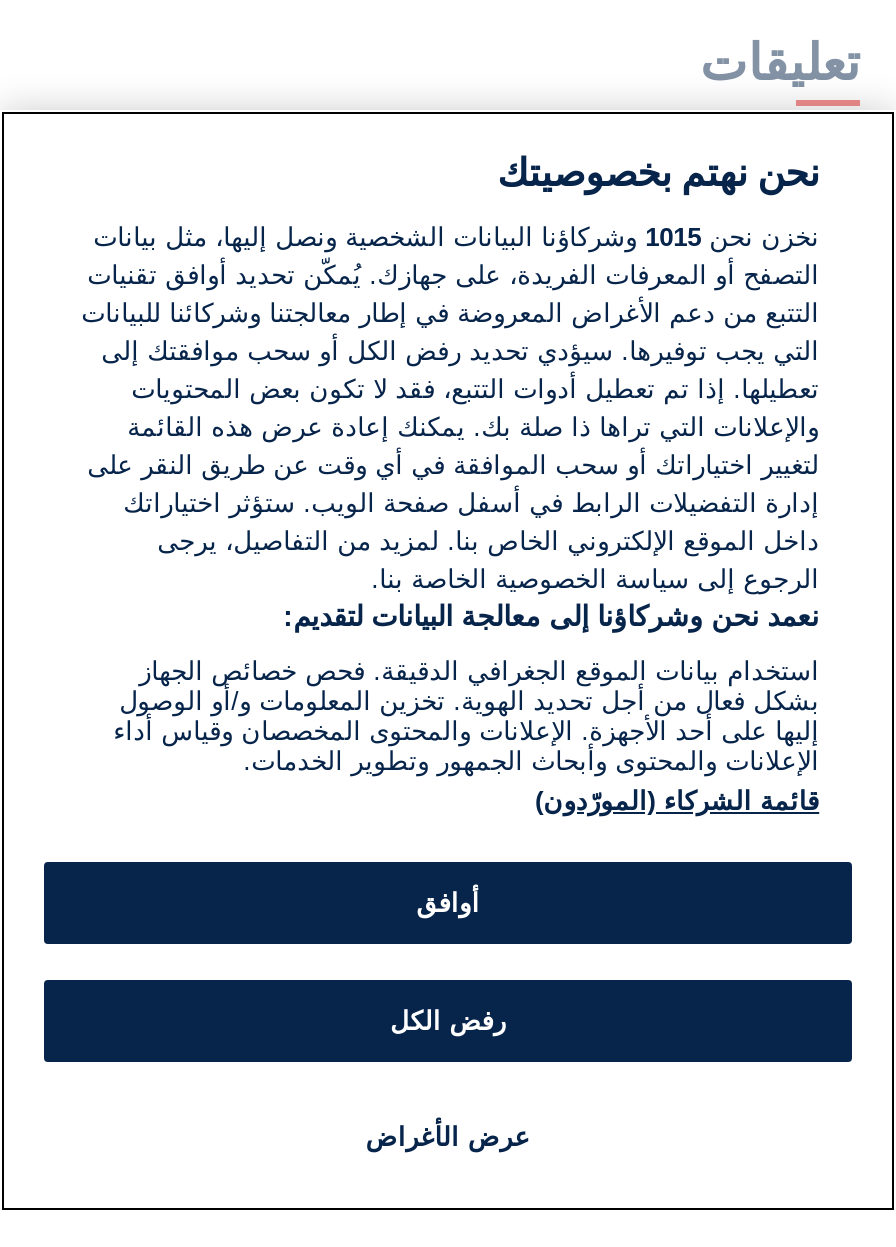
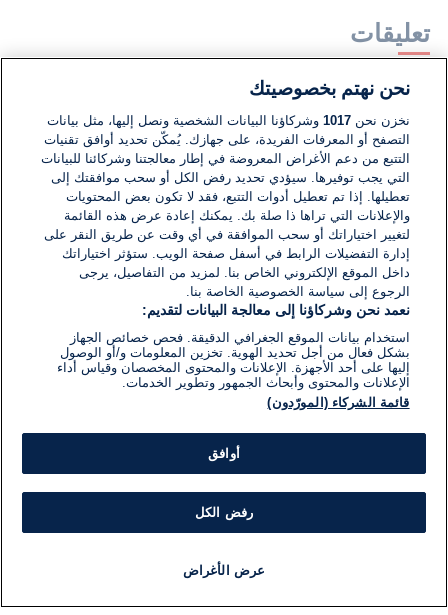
[93,222,819,252] نخزن نحن 1015 وشركاؤنا البيانات الشخصية ونصل إليها، مثل بيانات -> [47,113,410,128] نخزن نحن 1017 وشركاؤنا البيانات الشخصية ونصل إليها، مثل بيانات

